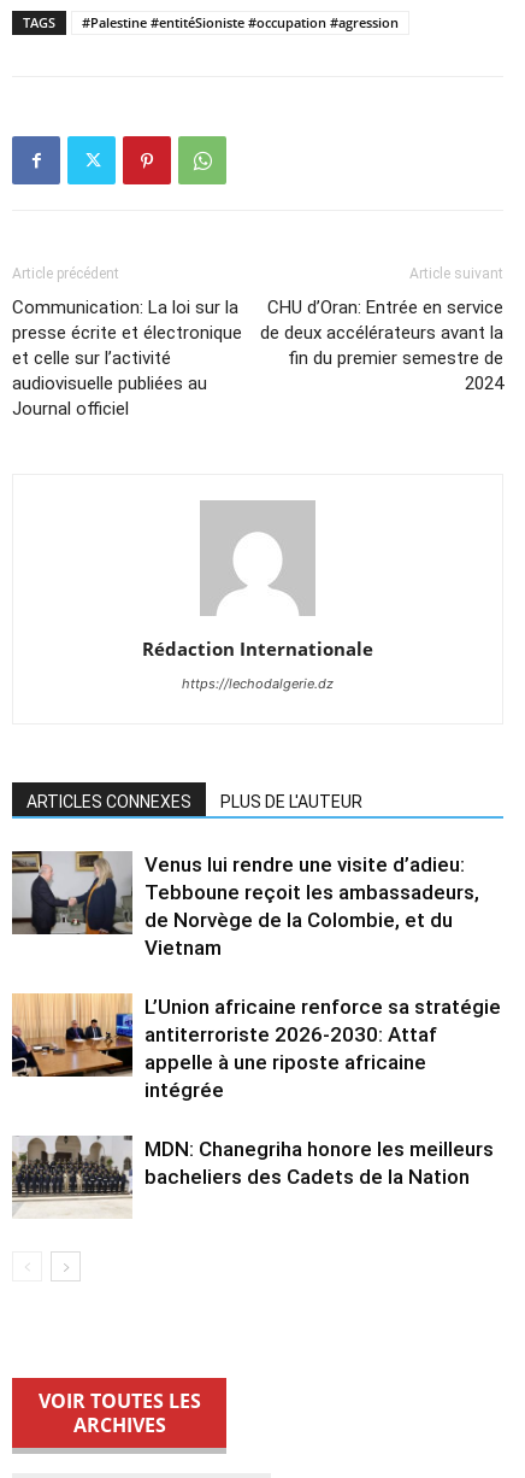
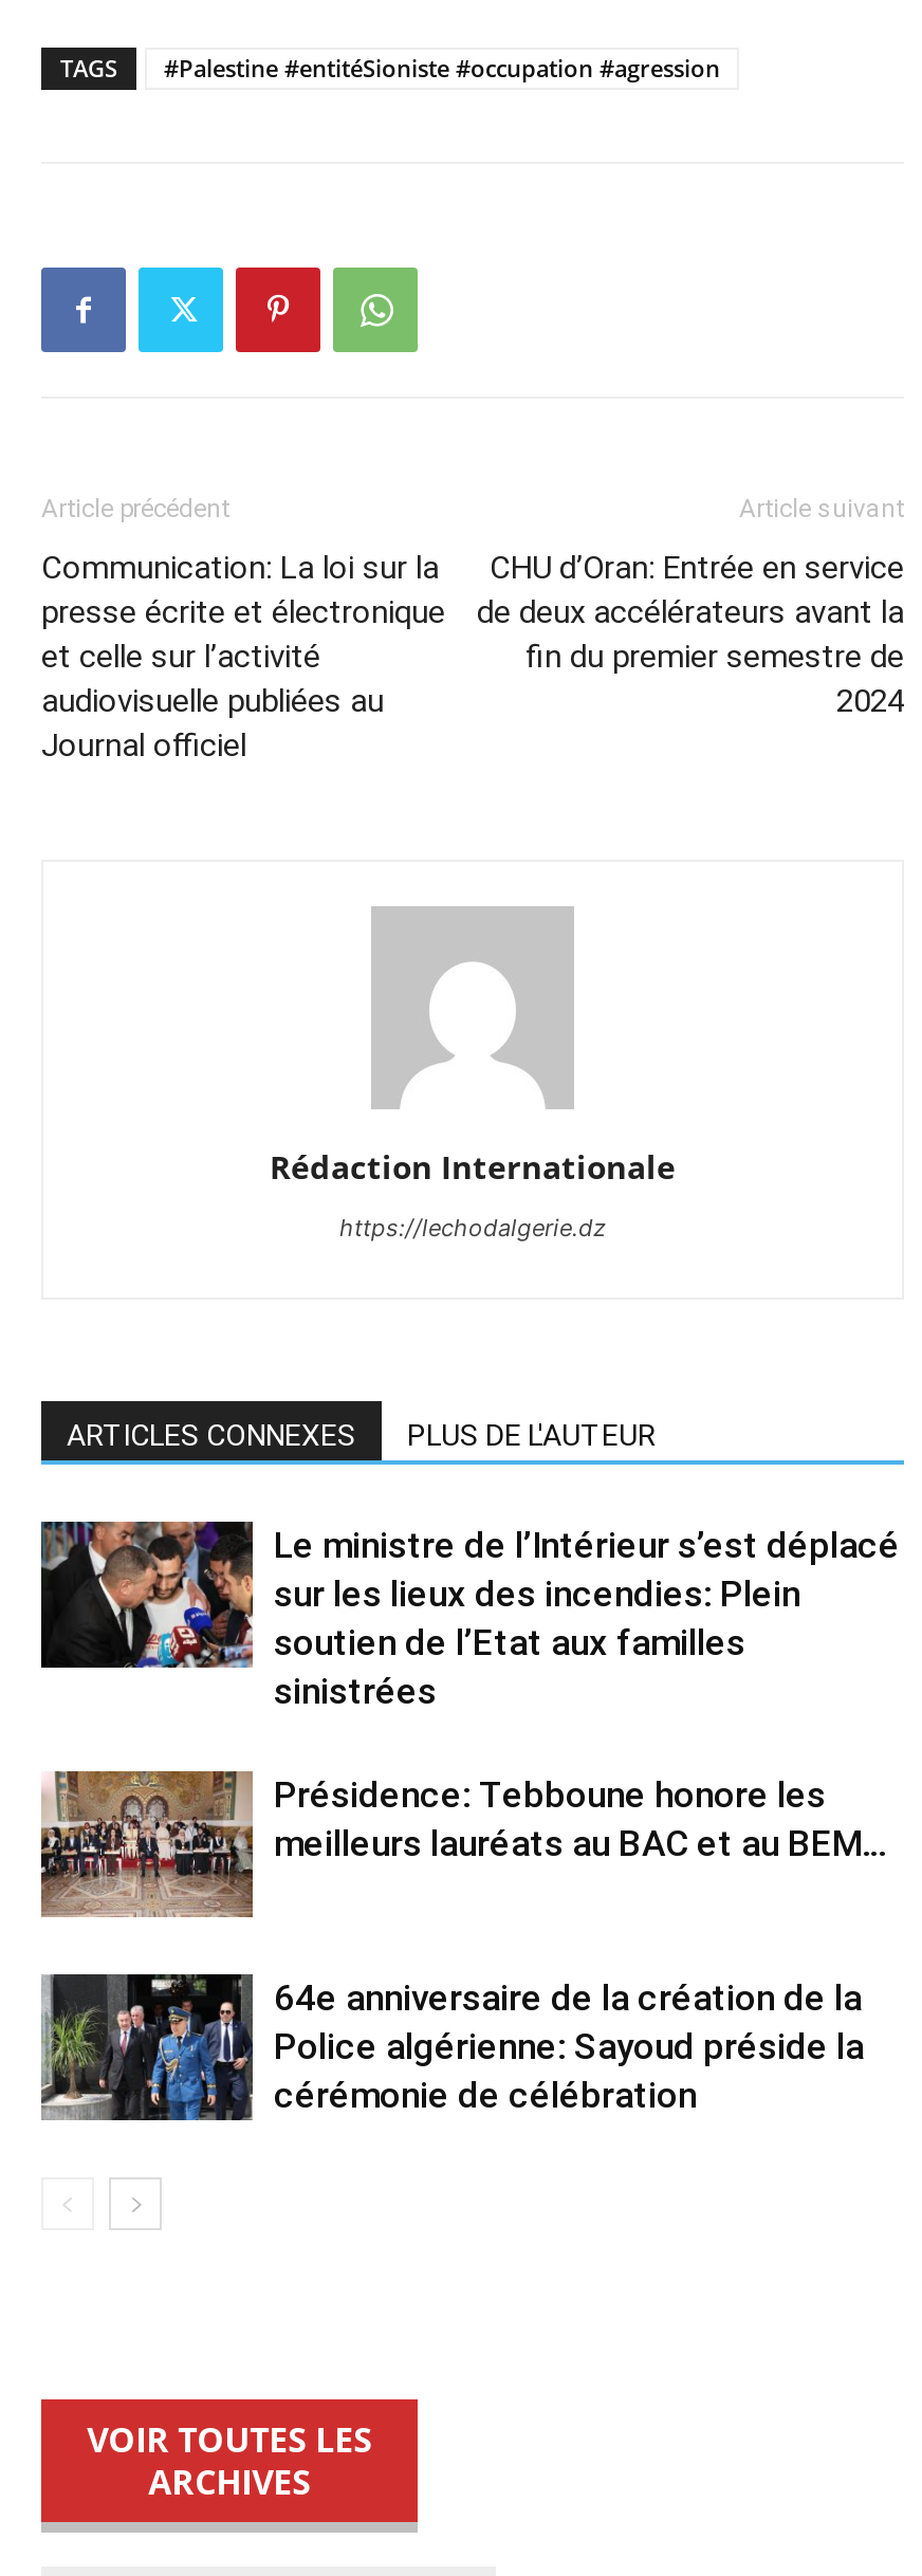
[11,851,479,960] [image] | Venus lui rendre une visite d’adieu: | Tebboune reçoit les ambassadeurs, | de Norvège de la Colombie, et du | Vietnam -> [39,1520,900,1713] [image] | Le ministre de l’Intérieur s’est déplacé | sur les lieux des incendies: Plein | soutien de l’Etat aux familles | sinistrées
[12,992,501,1102] [image] | L’Union africaine renforce sa stratégie | antiterroriste 2026-2030: Attaf | appelle à une riposte africaine | intégrée -> [39,1769,887,1917] [image] | Présidence: Tebboune honore les | meilleurs lauréats au BAC et au BEM…
[12,1134,494,1219] [image] | MDN: Chanegriha honore les meilleurs | bacheliers des Cadets de la Nation -> [41,1972,864,2122] [image] | 64e anniversaire de la création de la | Police algérienne: Sayoud préside la | cérémonie de célébration

